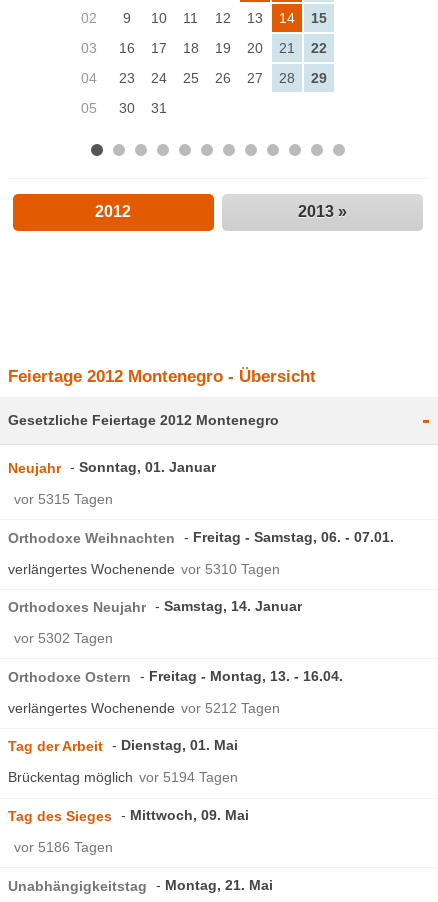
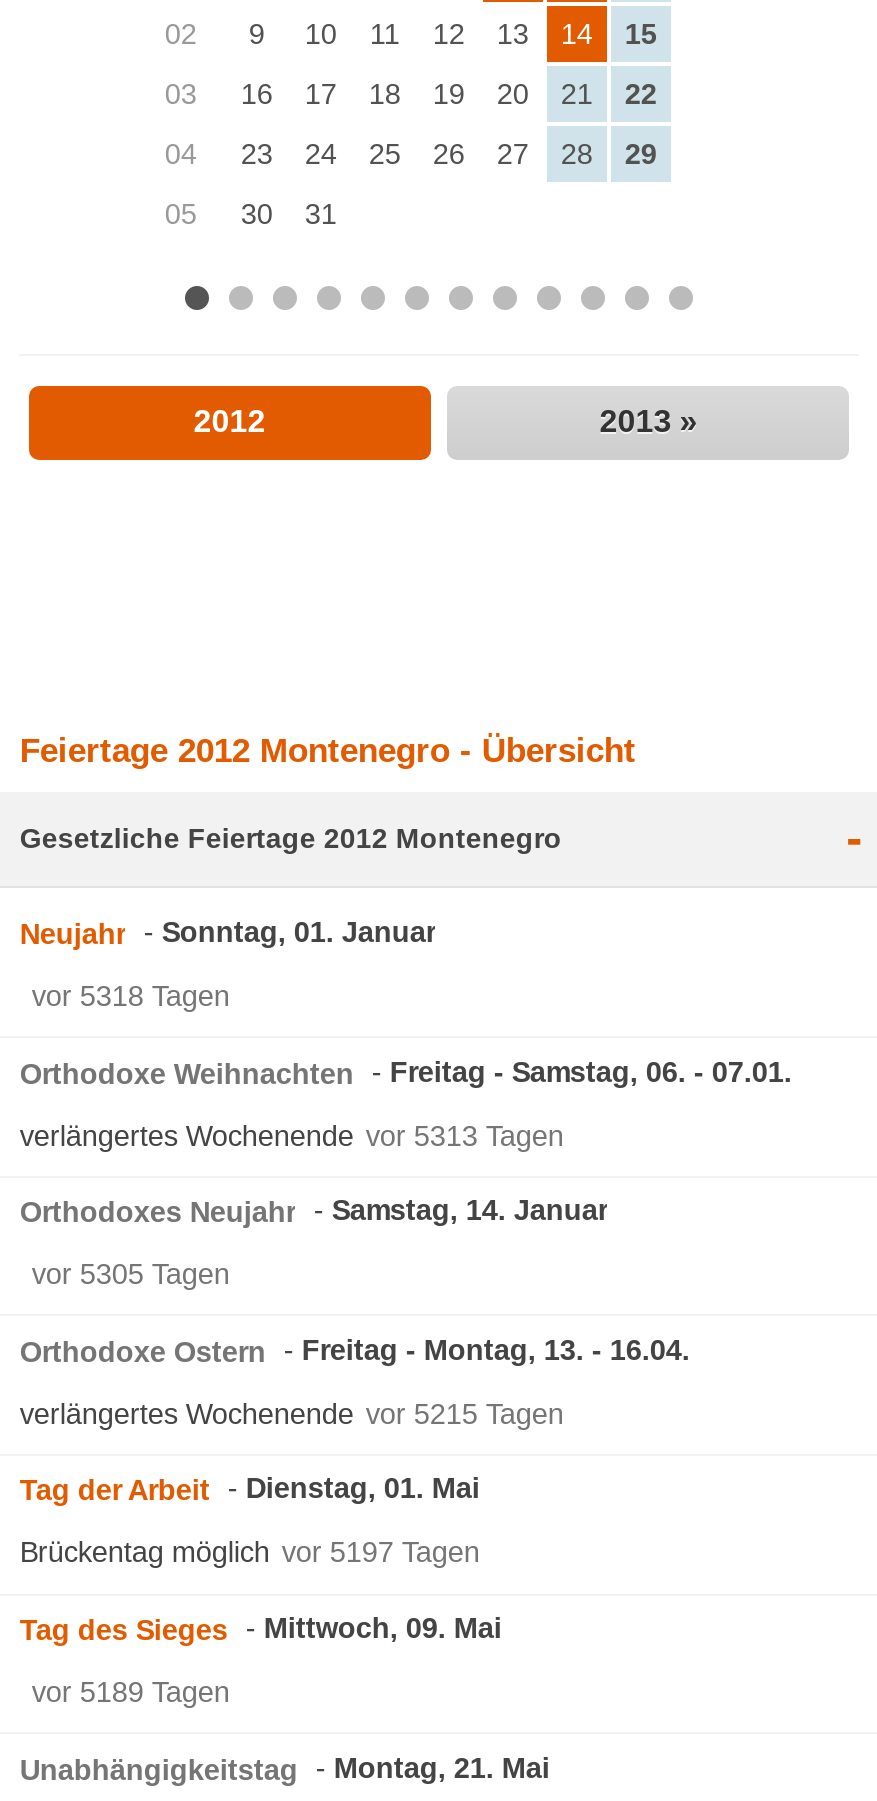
[14,491,113,507] vor 5315 Tagen -> [32,980,230,1012] vor 5318 Tagen
[8,560,280,576] verlängertes Wochenende vor 5310 Tagen -> [20,1119,564,1151] verlängertes Wochenende vor 5313 Tagen
[14,630,113,646] vor 5302 Tagen -> [32,1258,230,1290] vor 5305 Tagen
[8,700,280,716] verlängertes Wochenende vor 5212 Tagen -> [20,1398,564,1430] verlängertes Wochenende vor 5215 Tagen
[8,769,238,785] Brückentag möglich vor 5194 Tagen -> [20,1537,480,1569] Brückentag möglich vor 5197 Tagen
[14,839,113,855] vor 5186 Tagen -> [32,1676,230,1708] vor 5189 Tagen

